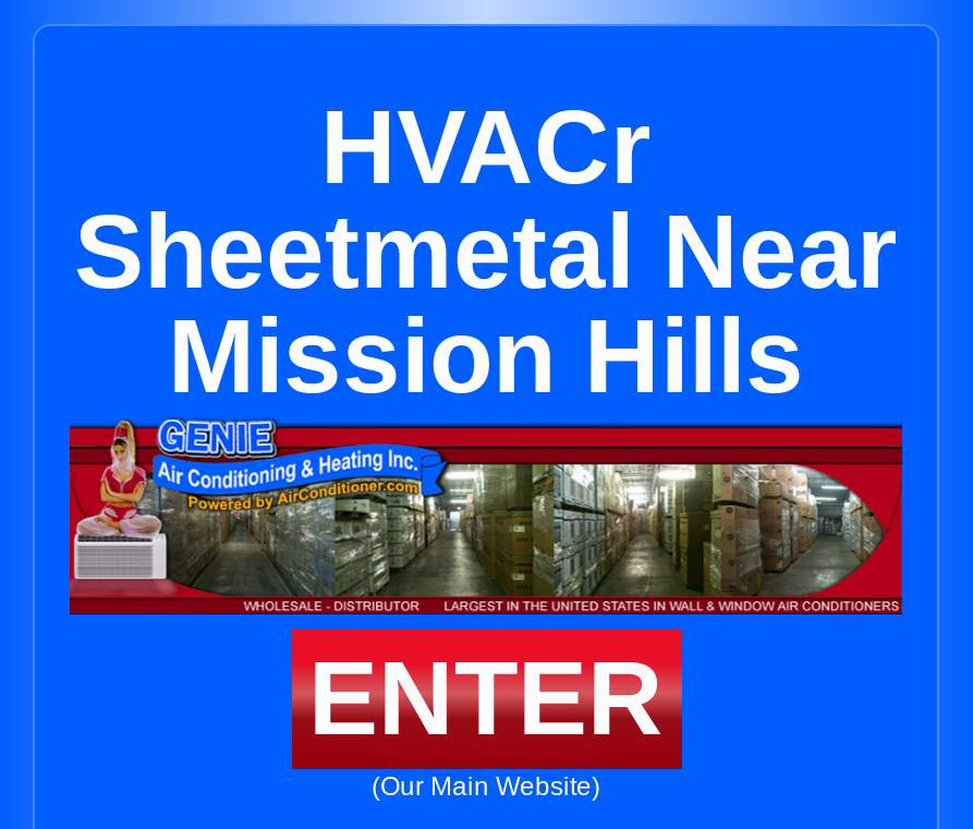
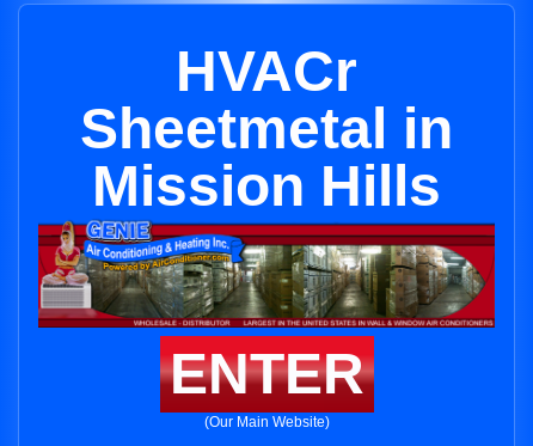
[74,194,898,309] Sheetmetal Near -> [80,97,453,160] Sheetmetal in

